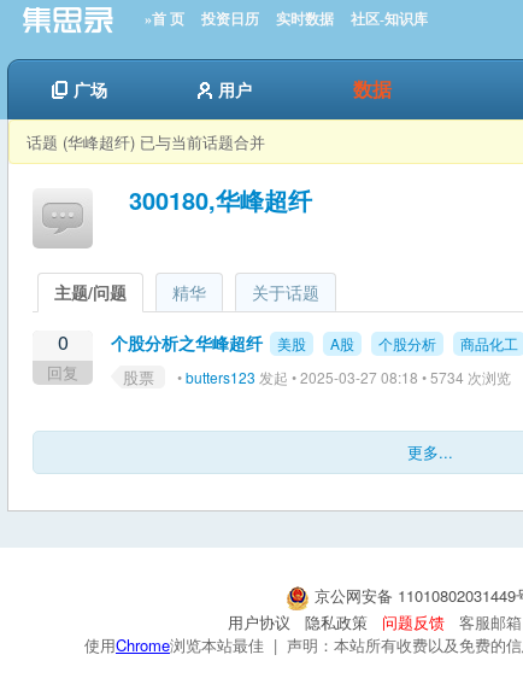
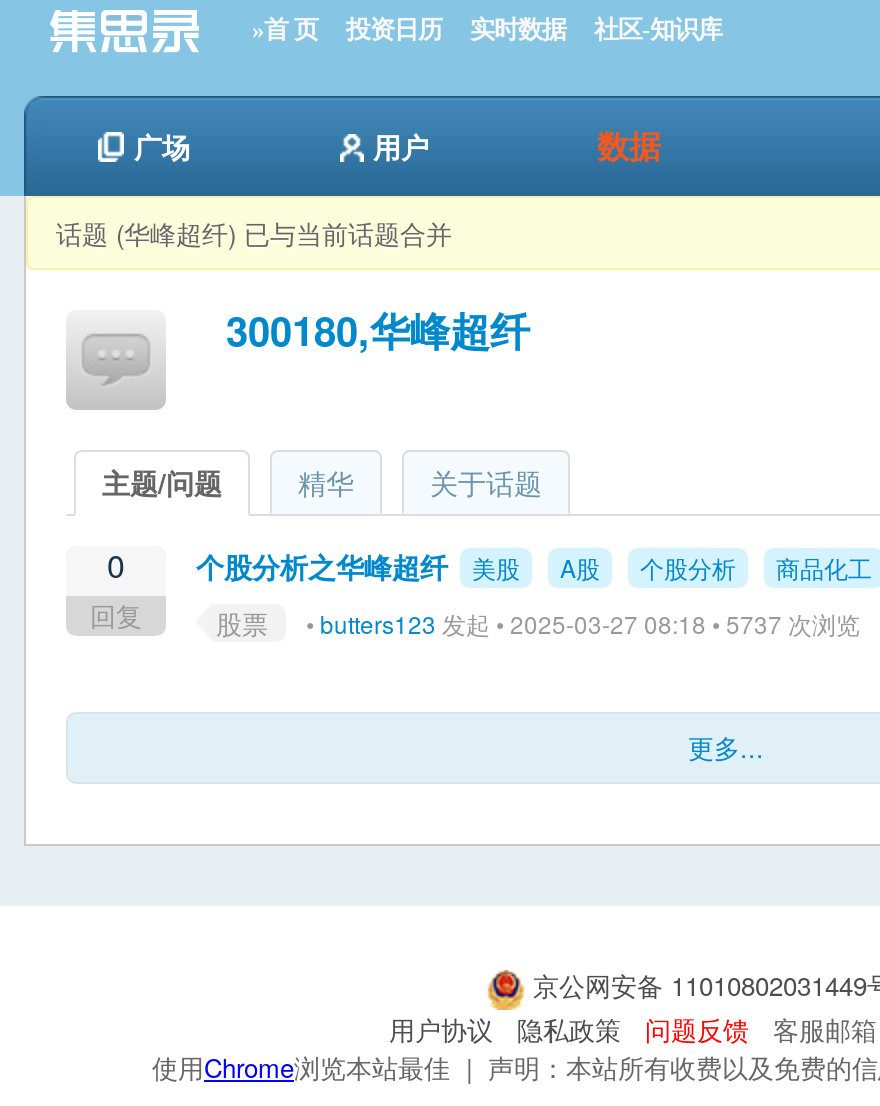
[177,367,511,387] • butters123发起 • 2025-03-27 08:18 • 5734 次浏览 -> [306,606,860,640] • butters123发起 • 2025-03-27 08:18 • 5737 次浏览

